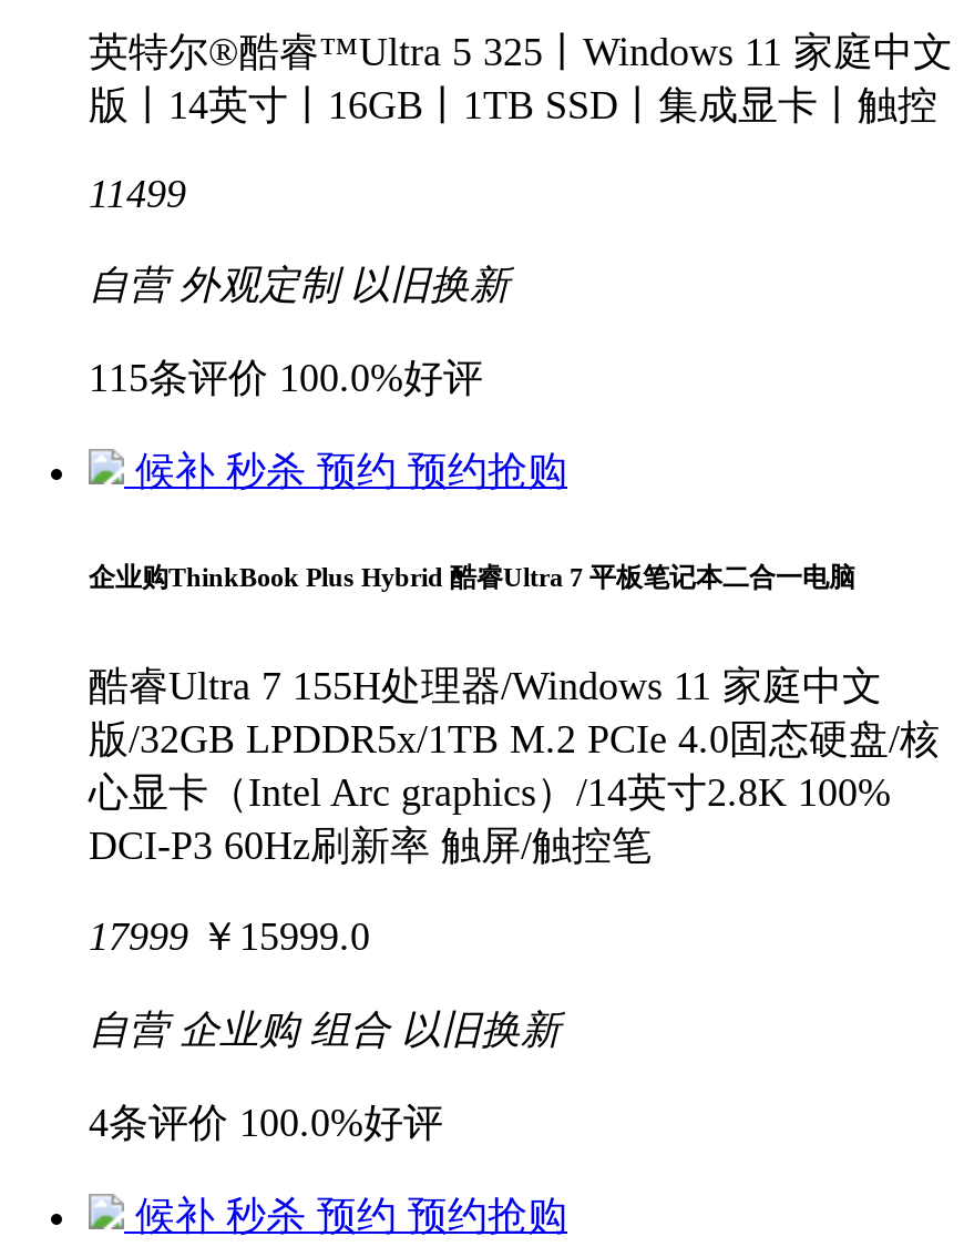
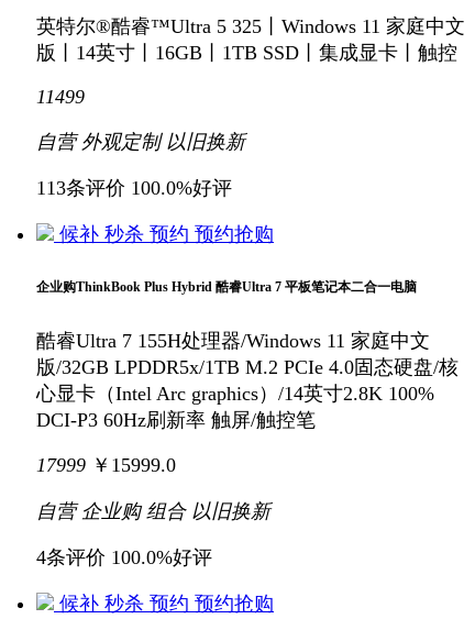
[89,355,483,399] 115条评价 100.0%好评 -> [36,177,232,199] 113条评价 100.0%好评

